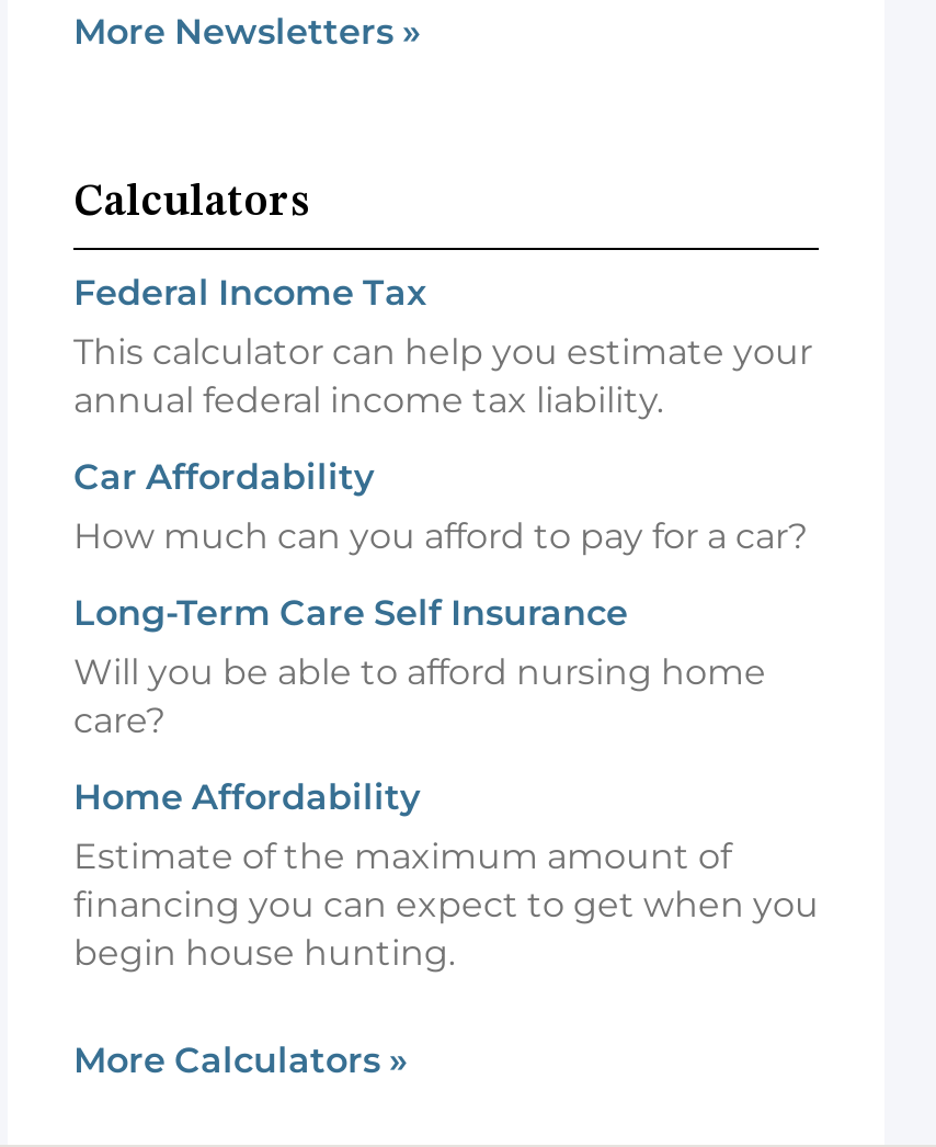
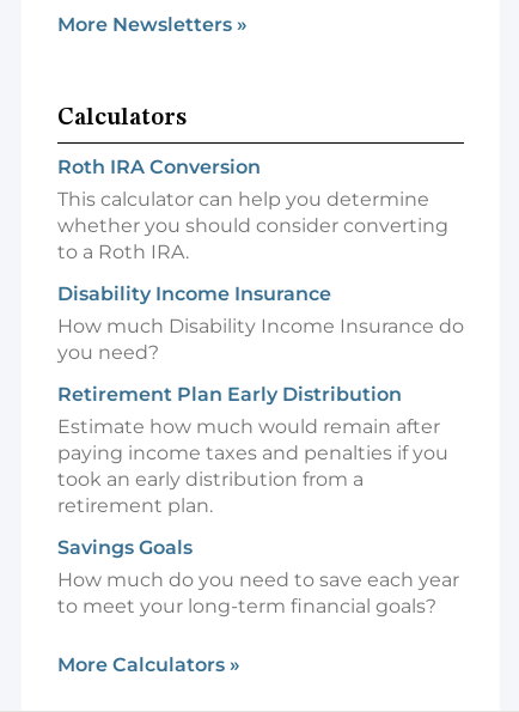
[73,271,812,420] Federal Income Tax | This calculator can help you estimate your | annual federal income tax liability. -> [57,155,448,263] Roth IRA Conversion | This calculator can help you determine | whether you should consider converting | to a Roth IRA.
[73,455,808,556] Car Affordability | How much can you afford to pay for a car? -> [57,282,464,363] Disability Income Insurance | How much Disability Income Insurance do | you need?
[73,591,766,740] Long-Term Care Self Insurance | Will you be able to afford nursing home | care? -> [57,382,448,516] Retirement Plan Early Distribution | Estimate how much would remain after | paying income taxes and penalties if you | took an early distribution from a | retirement plan.
[73,775,819,973] Home Affordability | Estimate of the maximum amount of | financing you can expect to get when you | begin house hunting. -> [57,535,459,617] Savings Goals | How much do you need to save each year | to meet your long-term financial goals?

